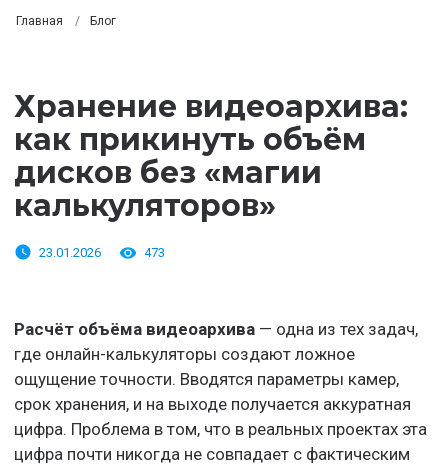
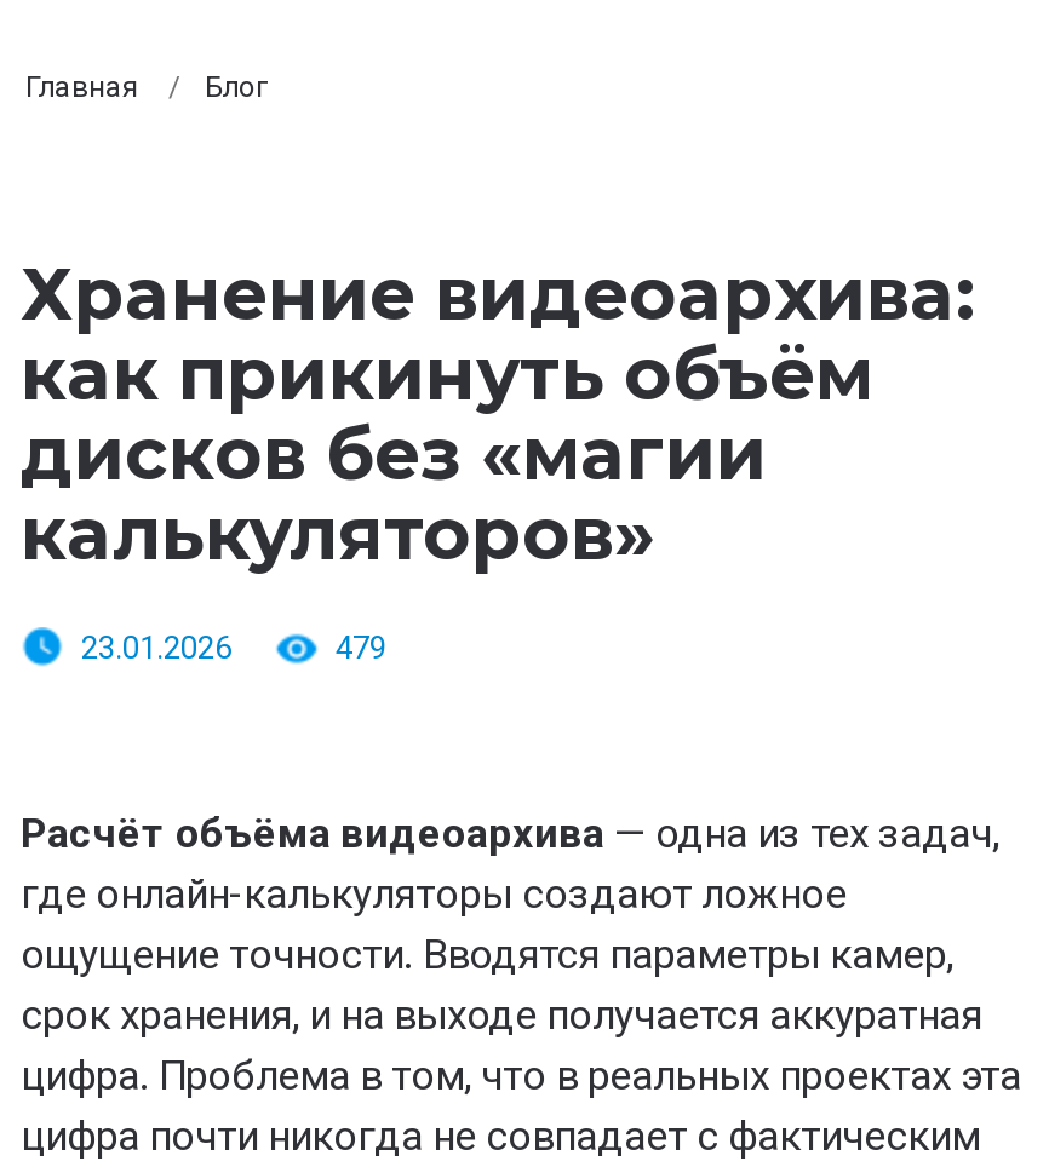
[144,245,165,260] 473 -> [336,630,386,666] 479

